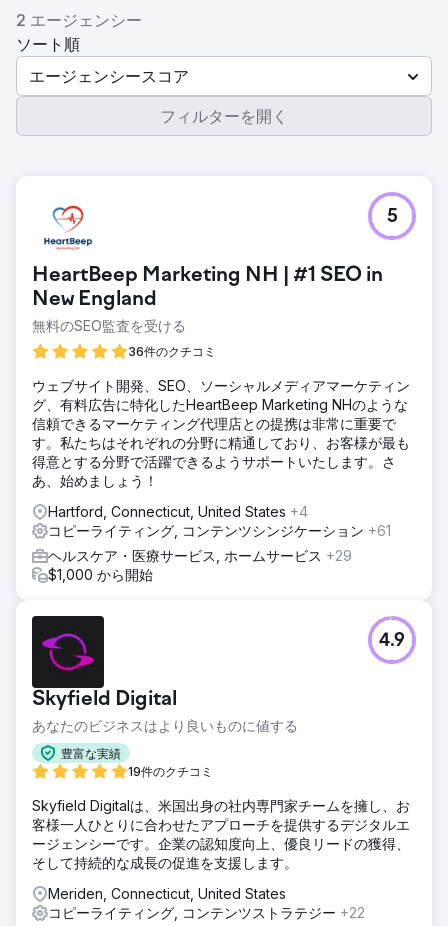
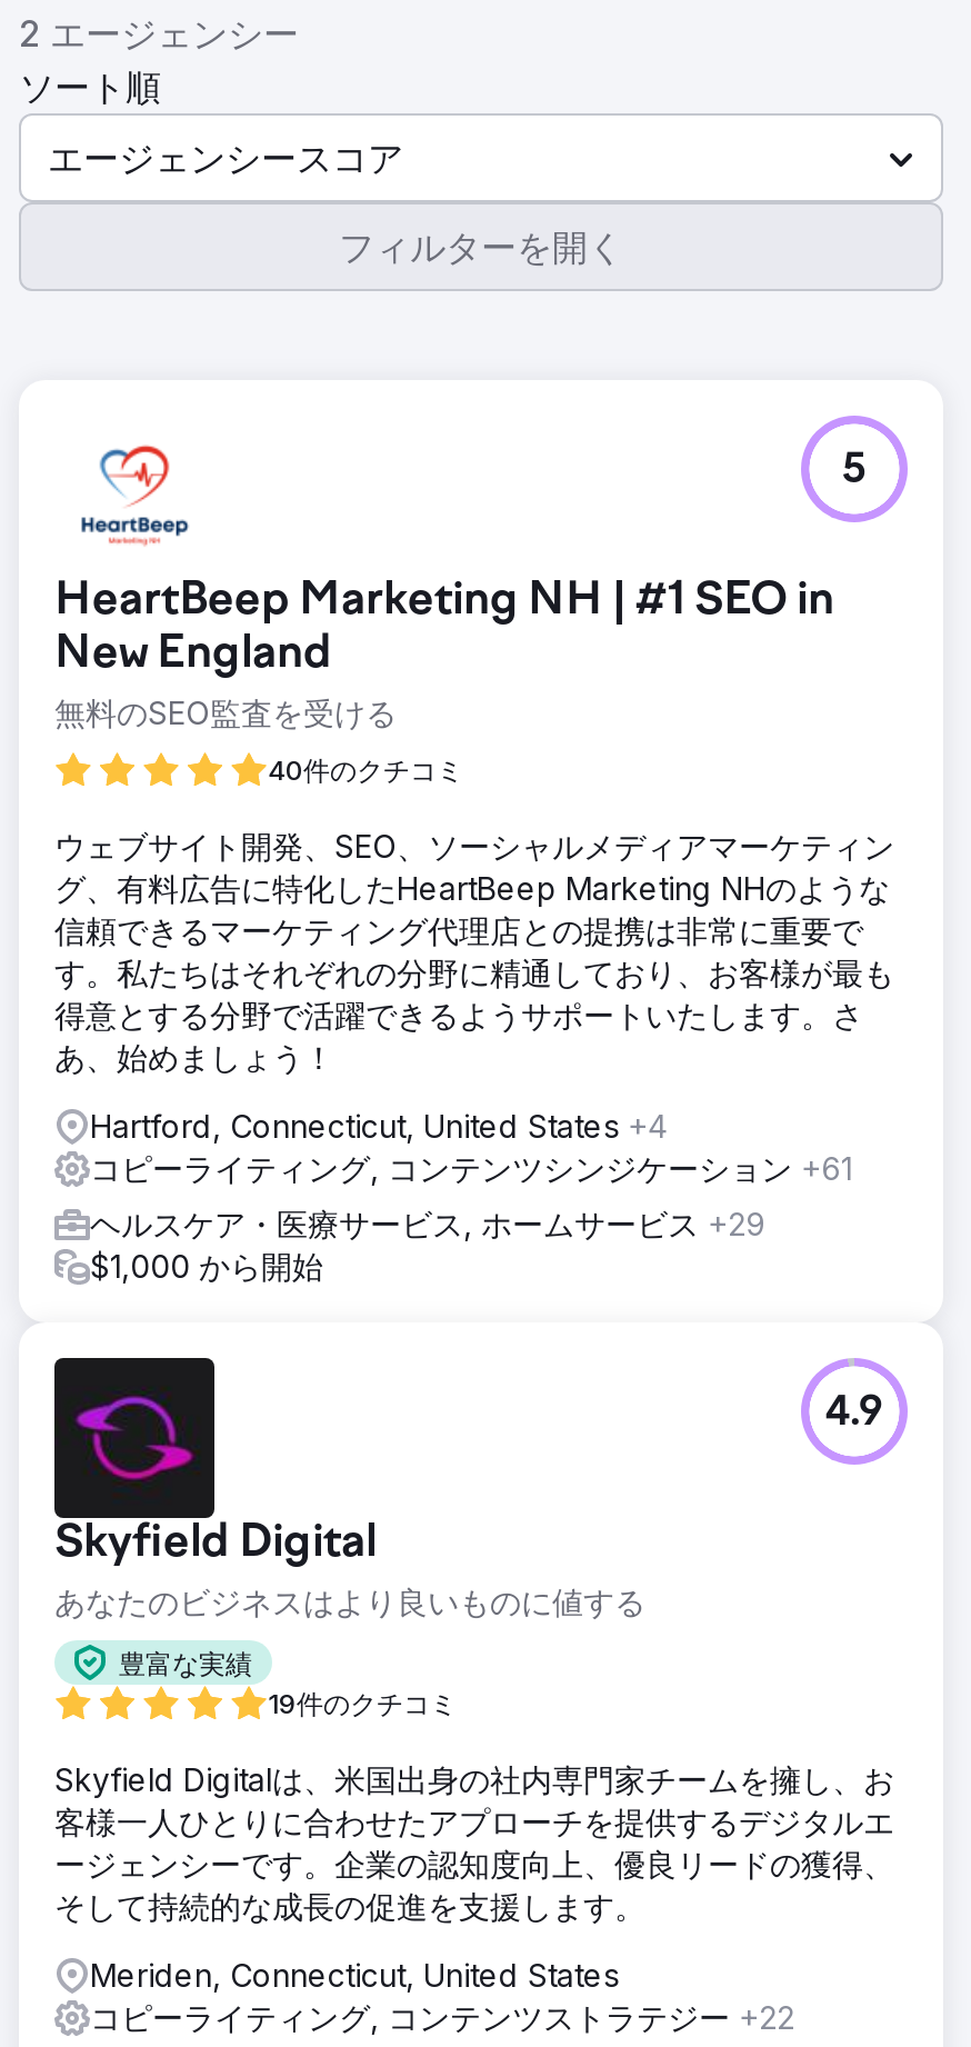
[128,344,216,359] 36件のクチコミ -> [268,753,463,787] 40件のクチコミ

